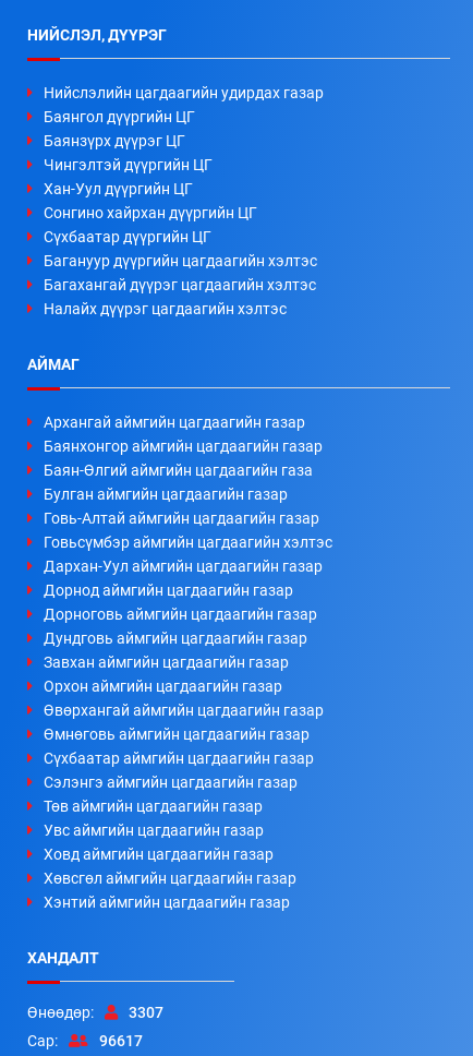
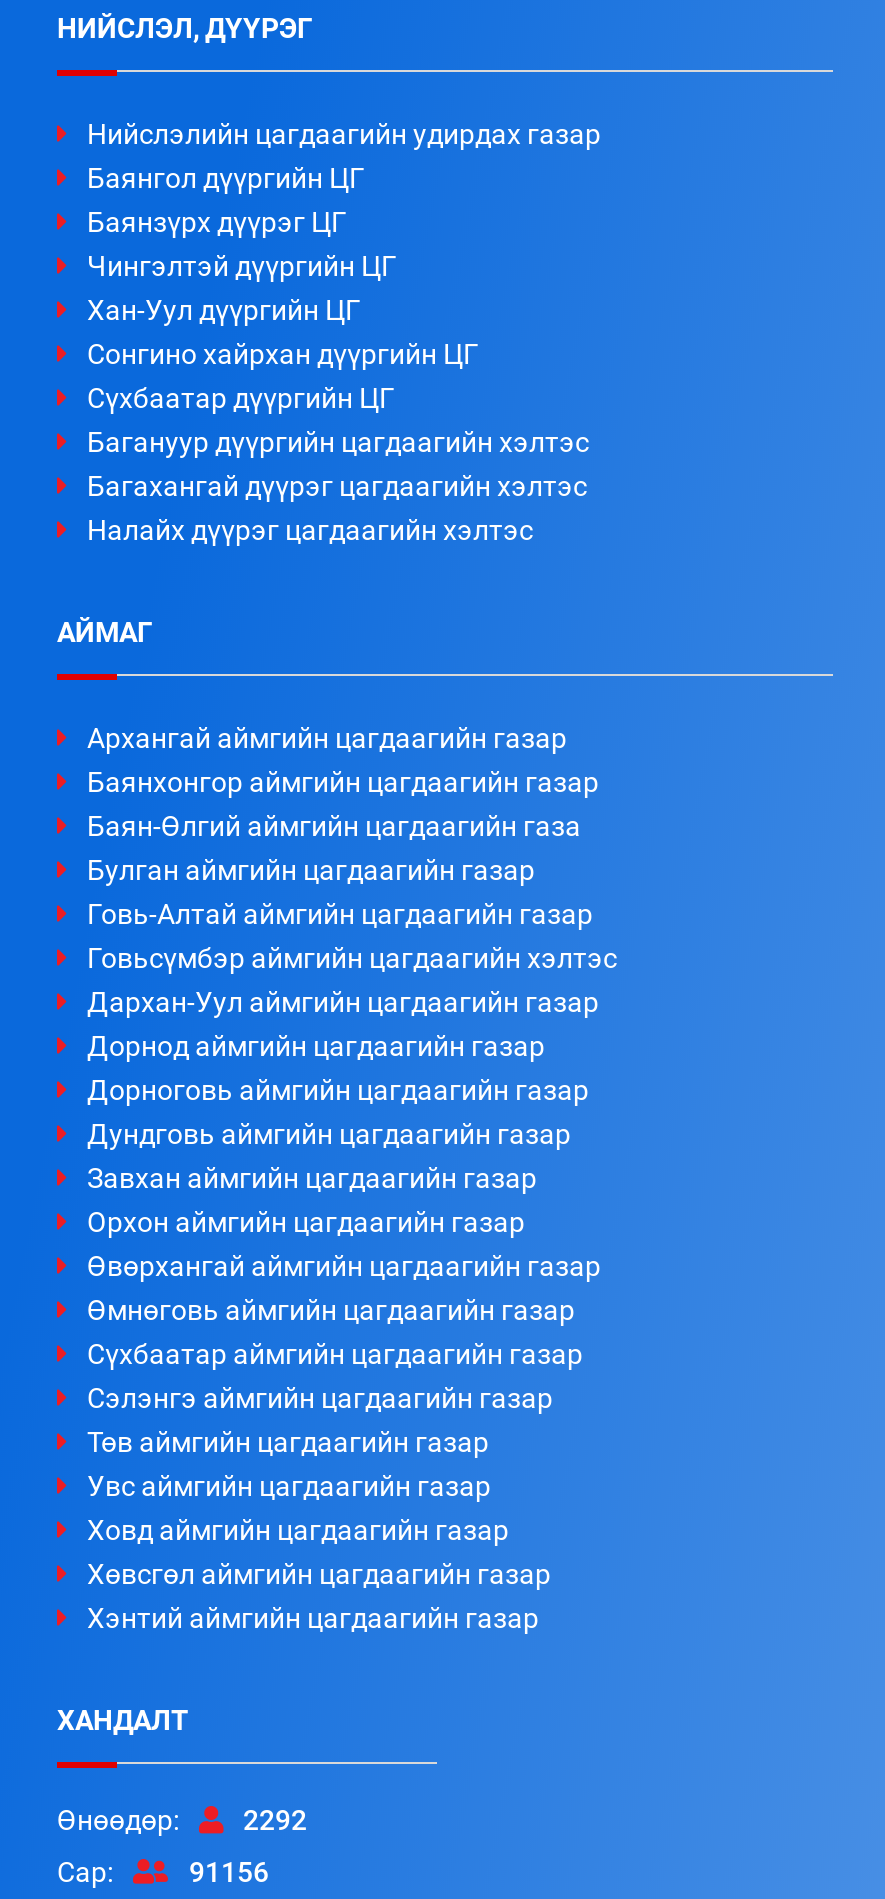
[27,1004,163,1021] Өнөөдөр: 3307 -> [57,1804,307,1836] Өнөөдөр: 2292
[99,1032,143,1049] 96617 -> [189,1856,269,1888] 91156

